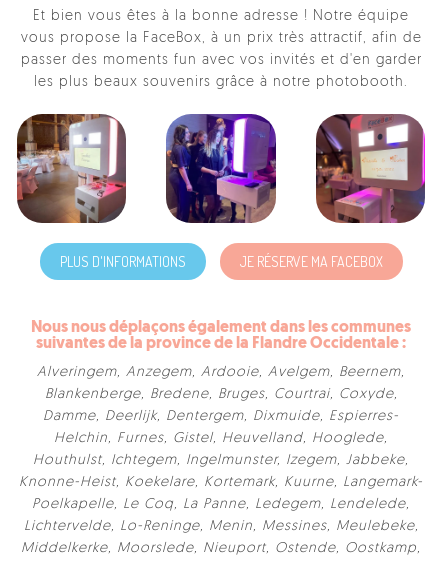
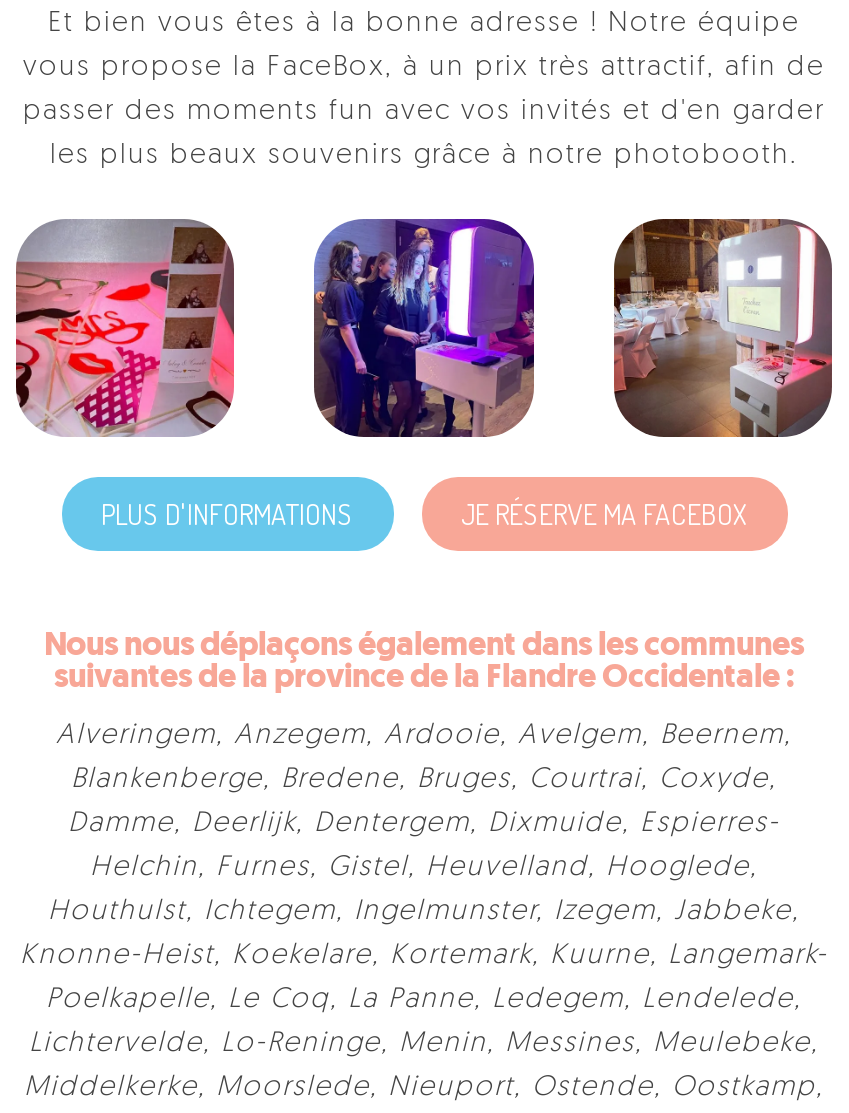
[16,113,127,224] [image] -> [14,219,236,437] [image]
[315,114,426,224] [image] -> [612,219,834,439] [image]

